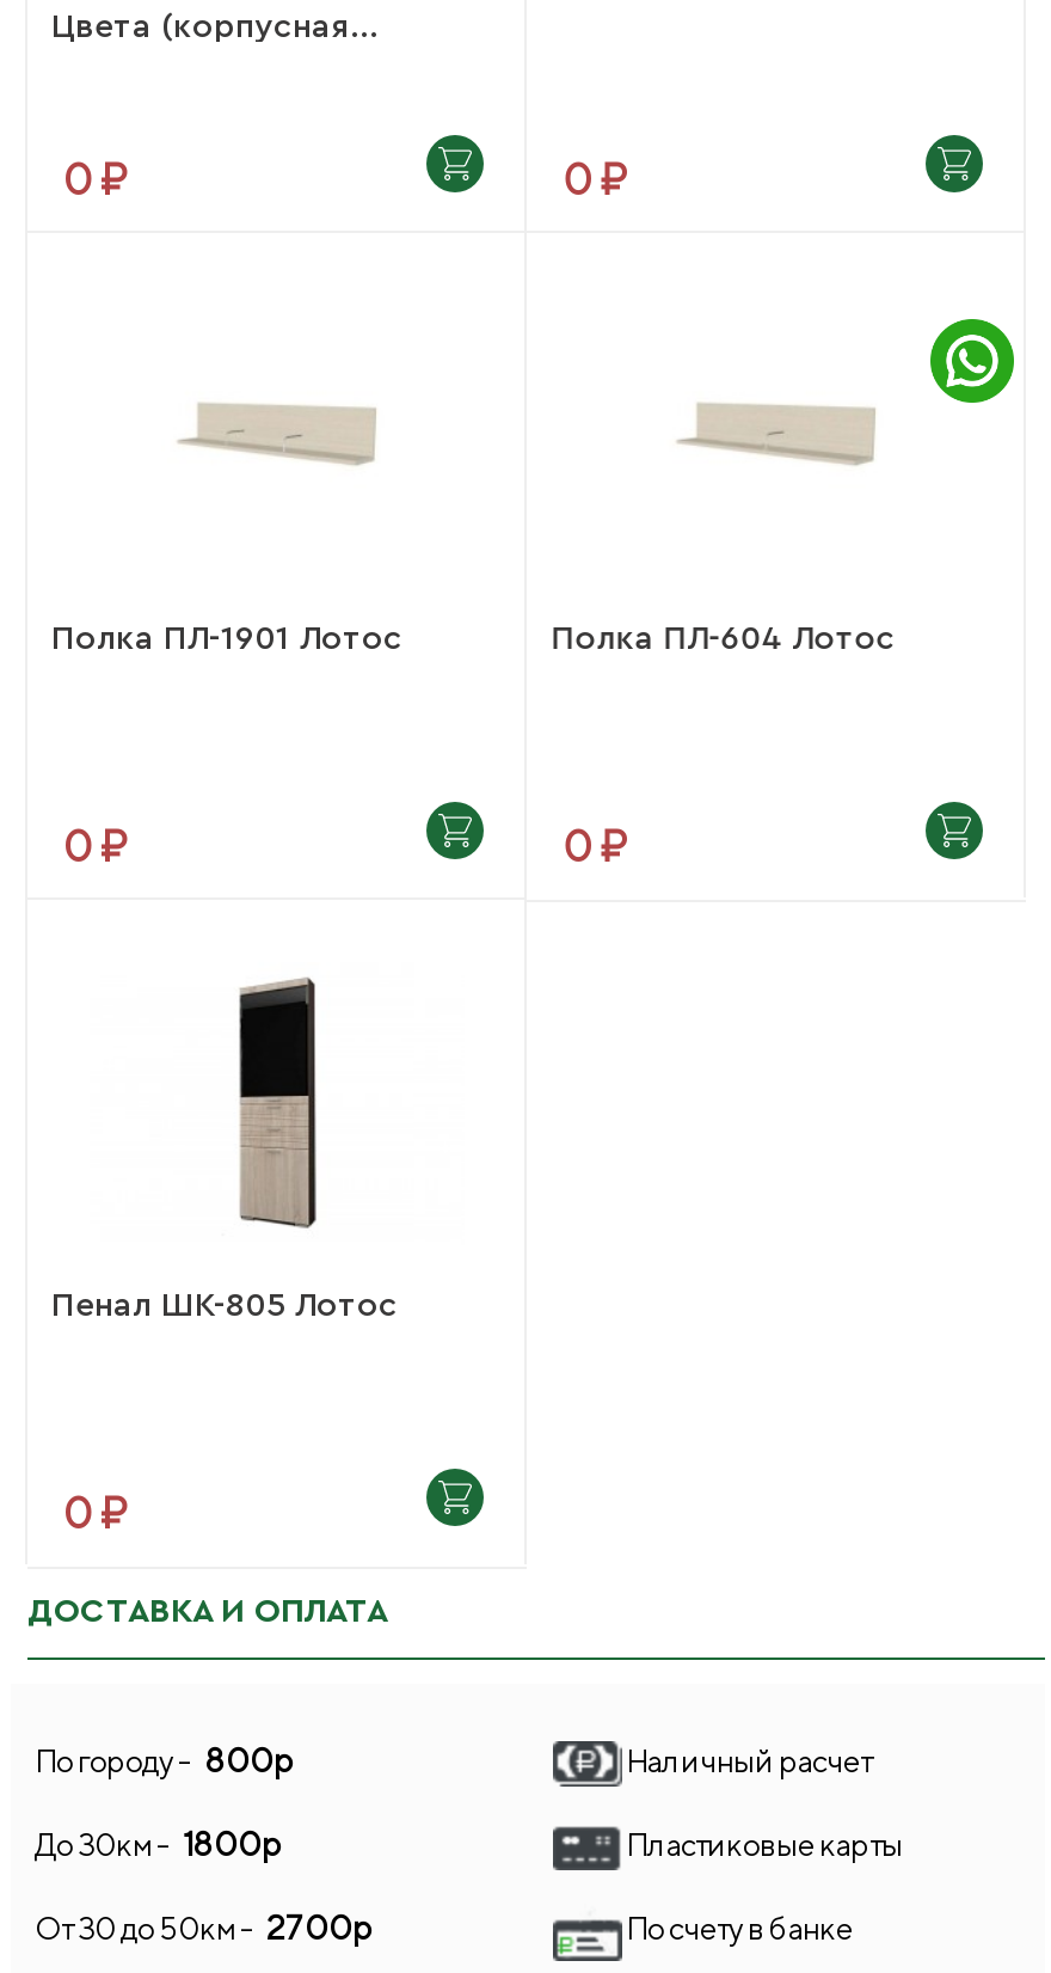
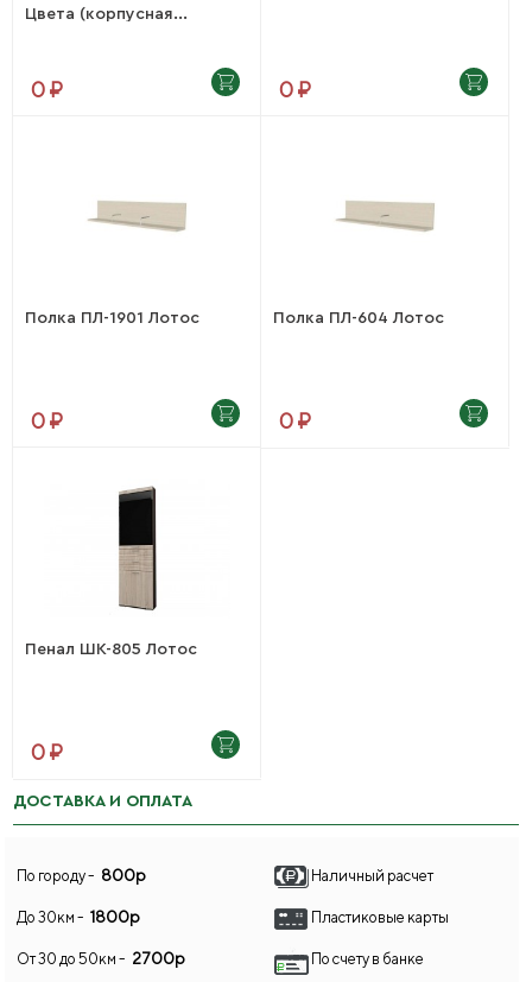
[928,317,1016,405] [image] -> none

